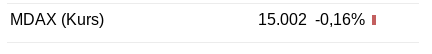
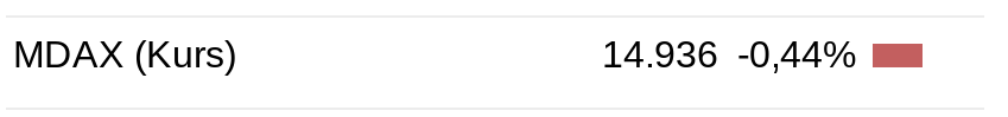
[258,11,365,28] 15.002 -0,16% -> [602,34,856,74] 14.936 -0,44%

